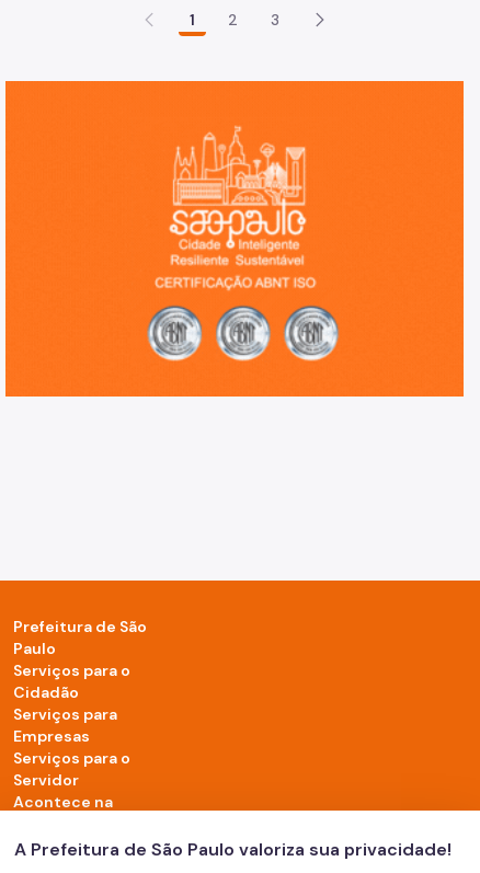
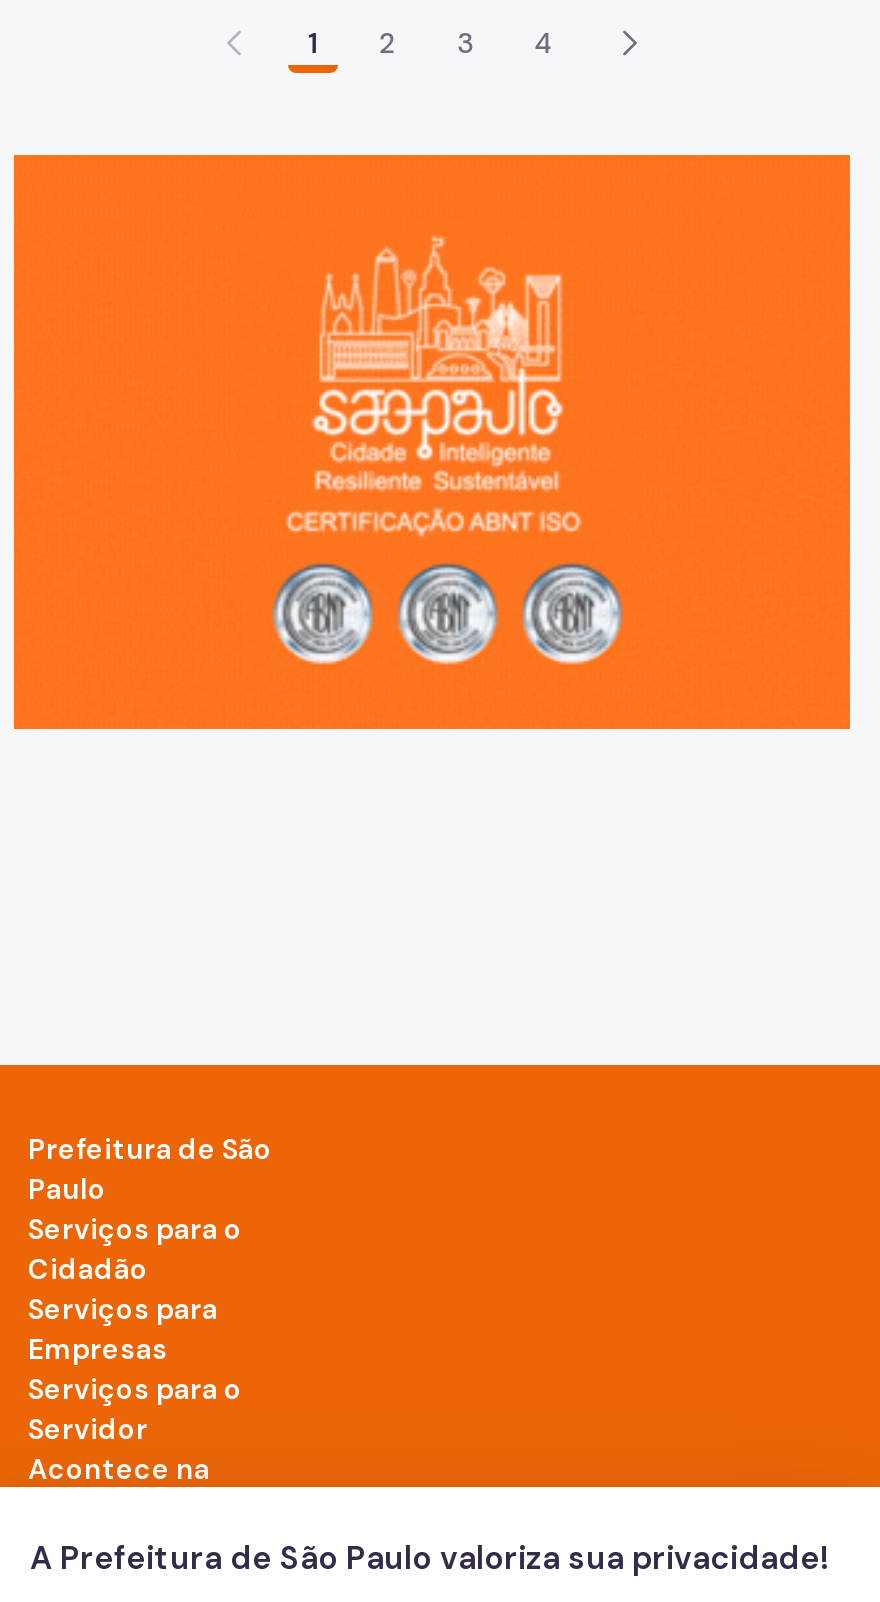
none -> [534,24,555,60] 4

